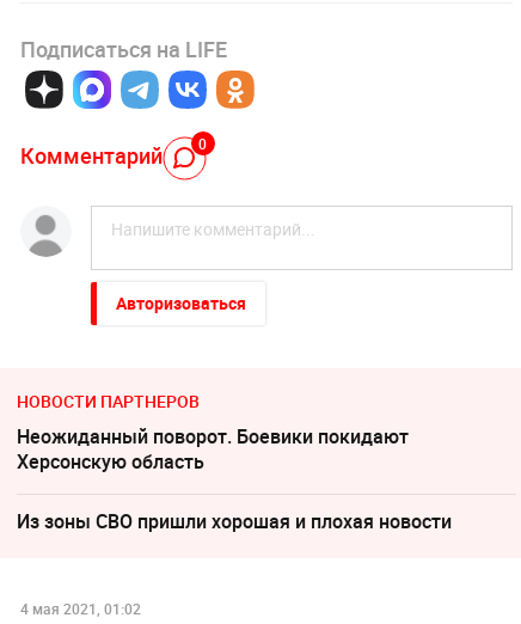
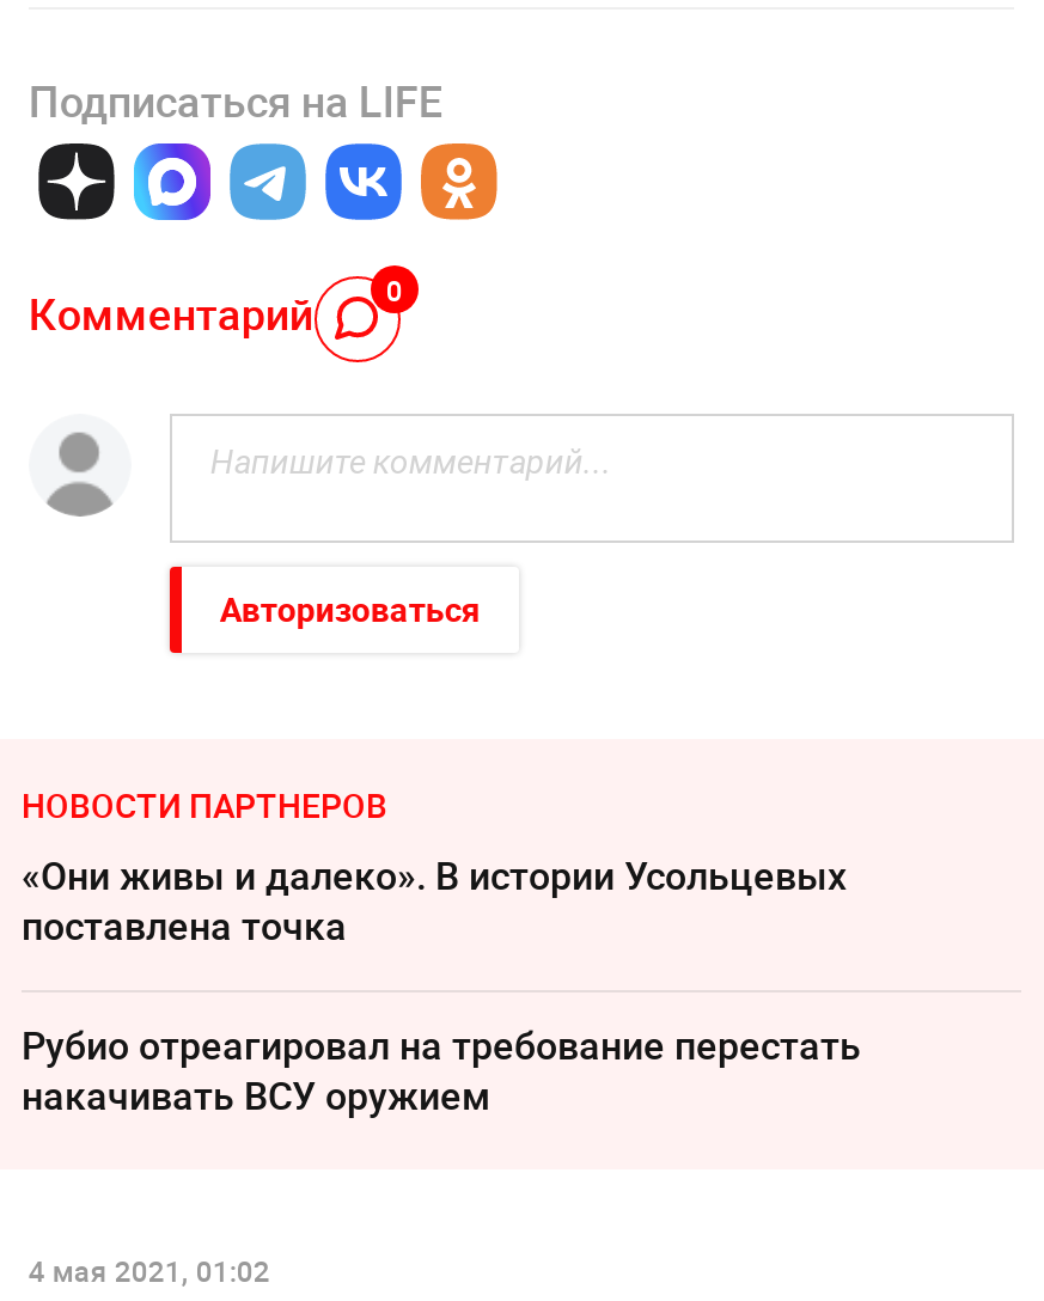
[17,423,409,474] Неожиданный поворот. Боевики покидают | Херсонскую область -> [22,848,847,951] «Они живы и далеко». В истории Усольцевых | поставлена точка
[17,508,452,534] Из зоны СВО пришли хорошая и плохая новости -> [22,1018,861,1121] Рубио отреагировал на требование перестать | накачивать ВСУ оружием

